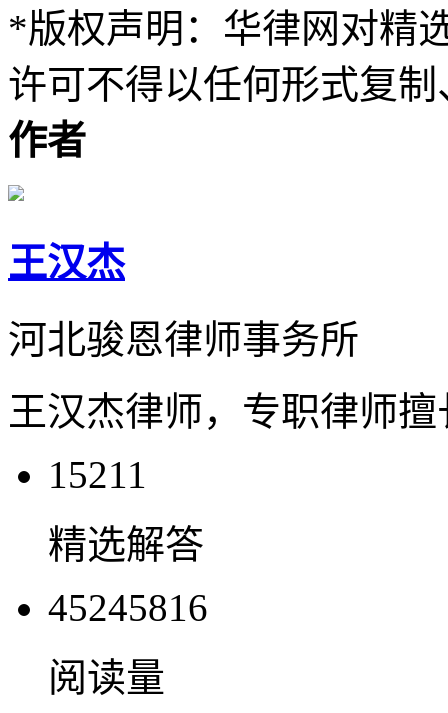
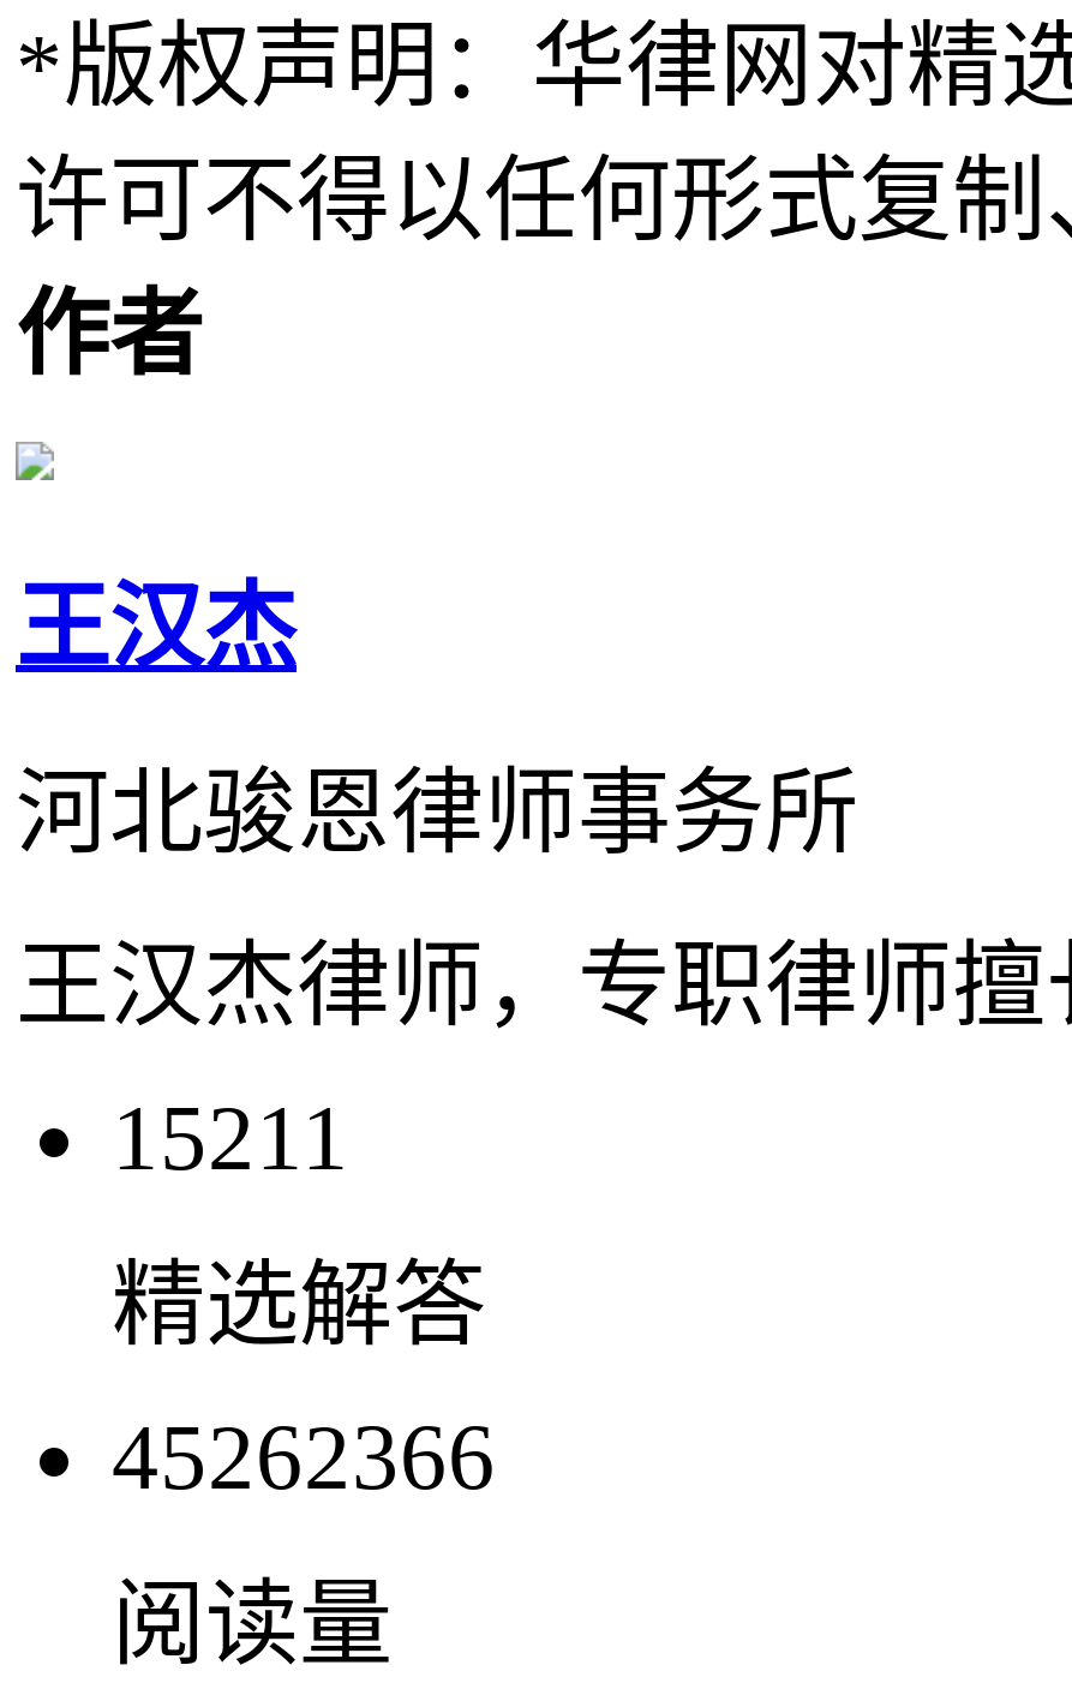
[48,586,208,629] 45245816 -> [112,1405,496,1509] 45262366

